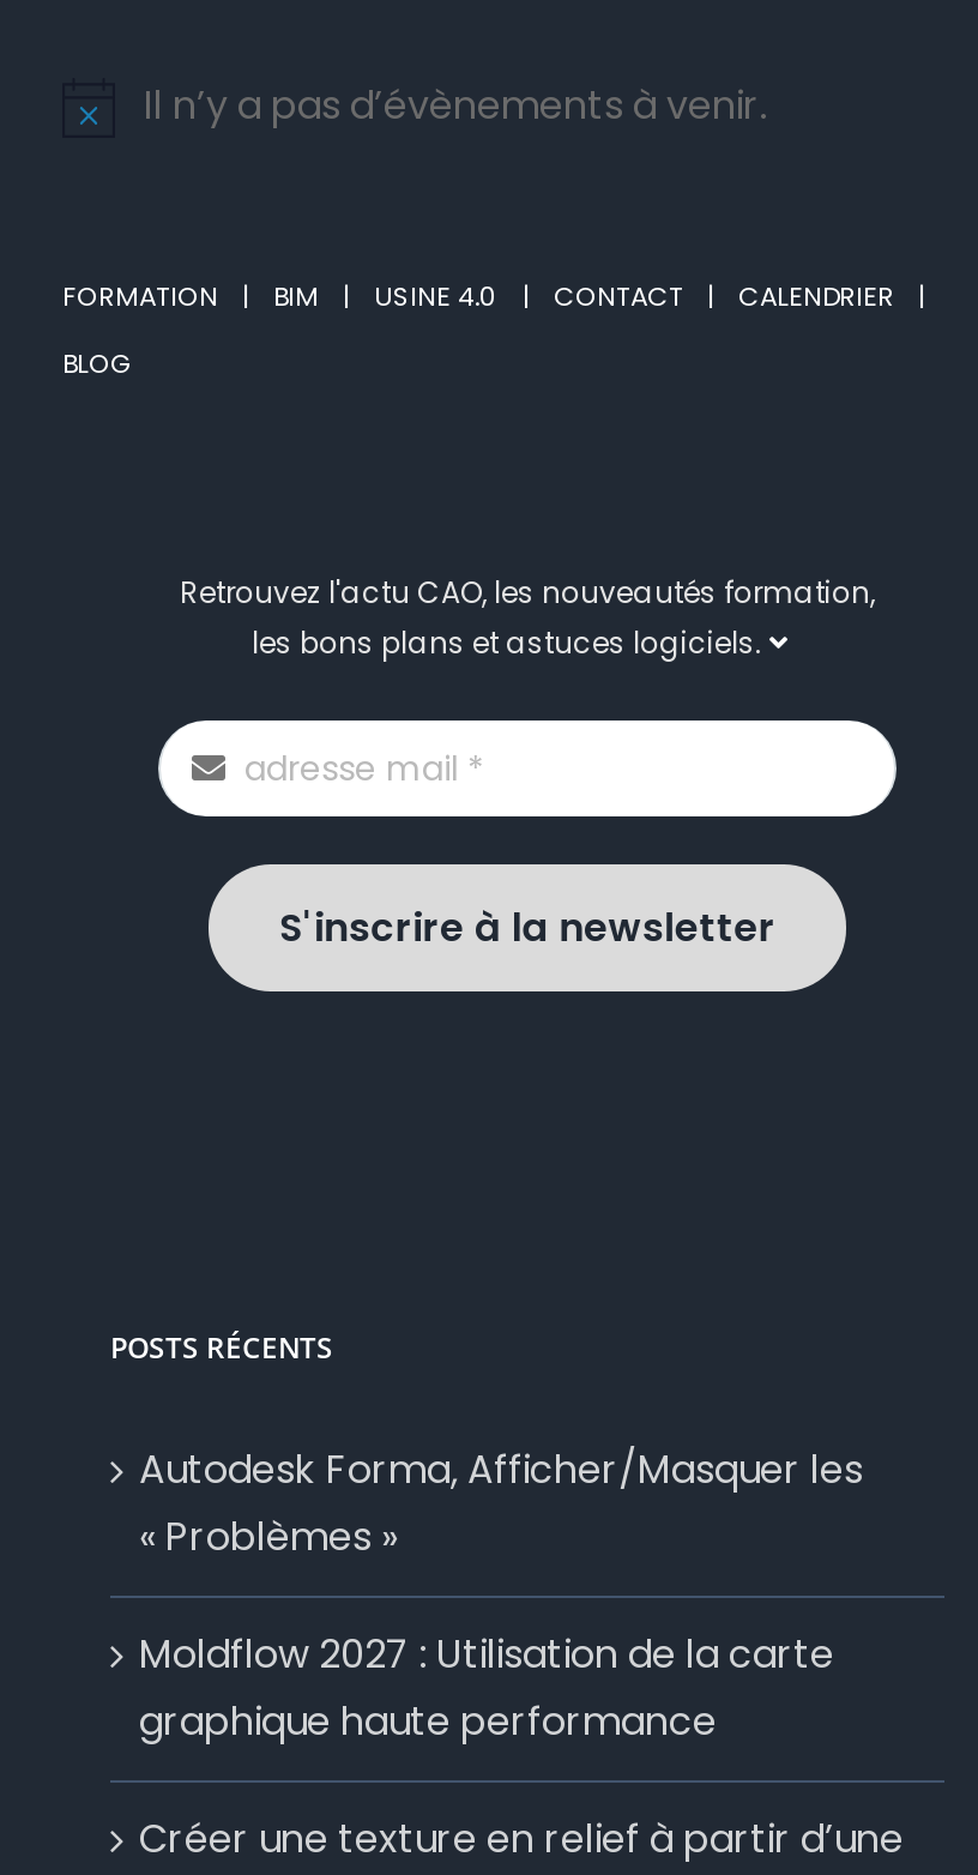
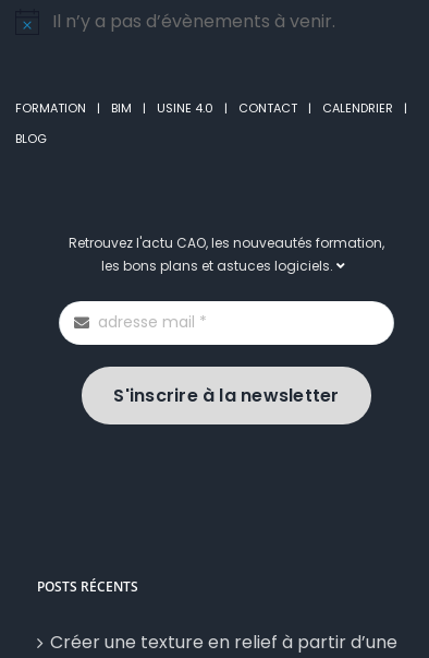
[139,1443,863,1750] Autodesk Forma, Afficher/Masquer les | « Problèmes » | Moldflow 2027 : Utilisation de la carte | graphique haute performance -> none

